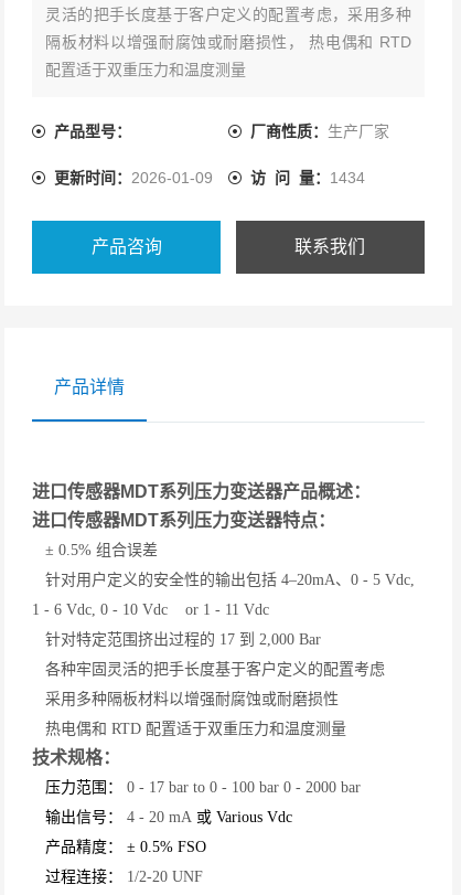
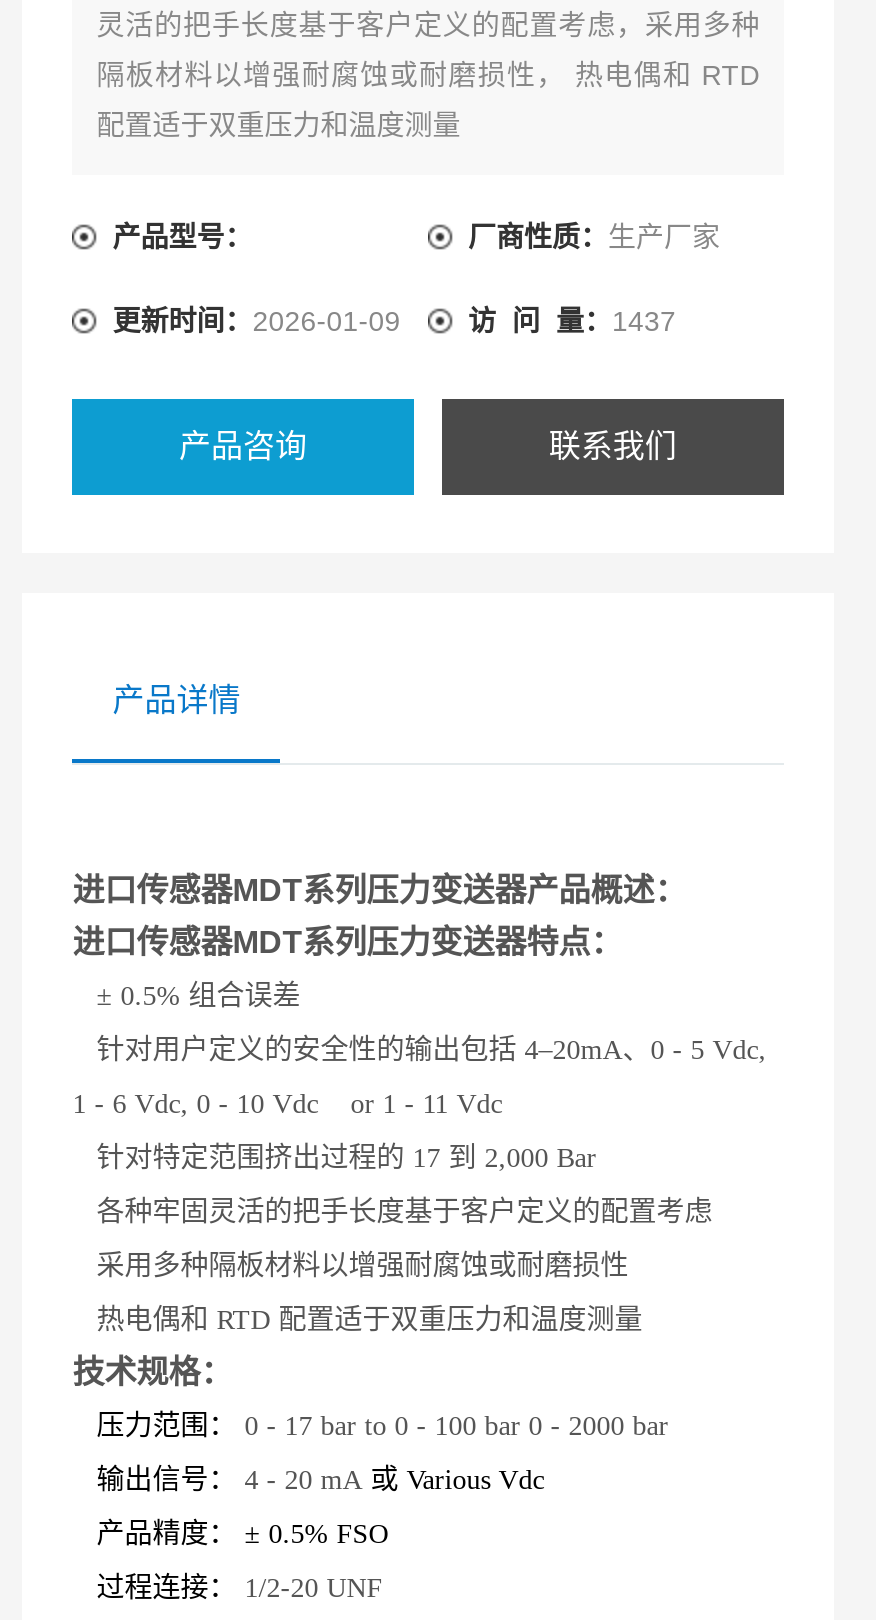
[250,169,365,187] 访 问 量：1434 -> [468,305,676,337] 访 问 量：1437

